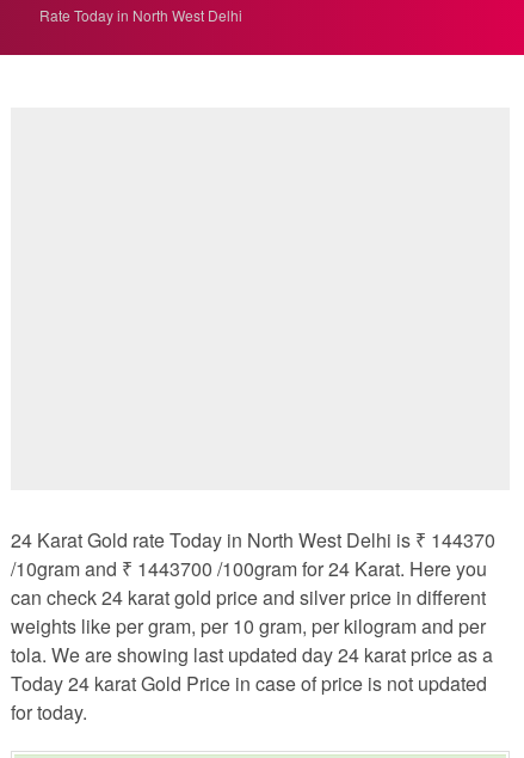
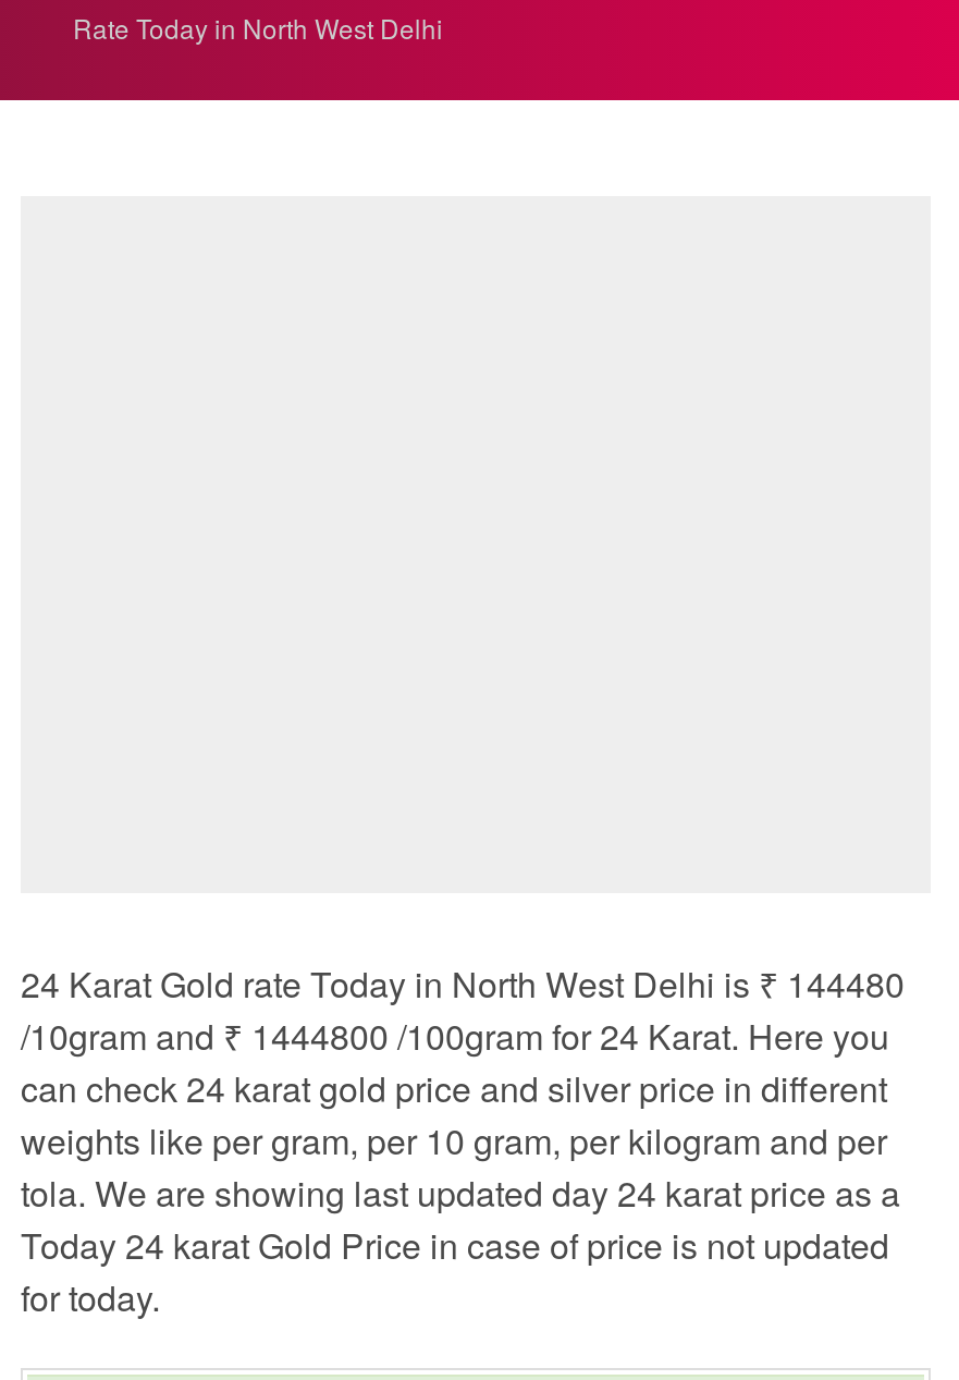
[11,526,495,554] 24 Karat Gold rate Today in North West Delhi is ₹ 144370 -> [21,959,905,1009] 24 Karat Gold rate Today in North West Delhi is ₹ 144480
[11,555,487,582] /10gram and ₹ 1443700 /100gram for 24 Karat. Here you -> [21,1011,889,1061] /10gram and ₹ 1444800 /100gram for 24 Karat. Here you

